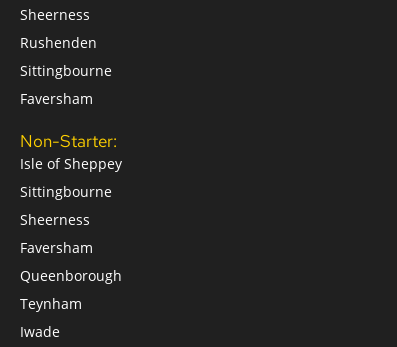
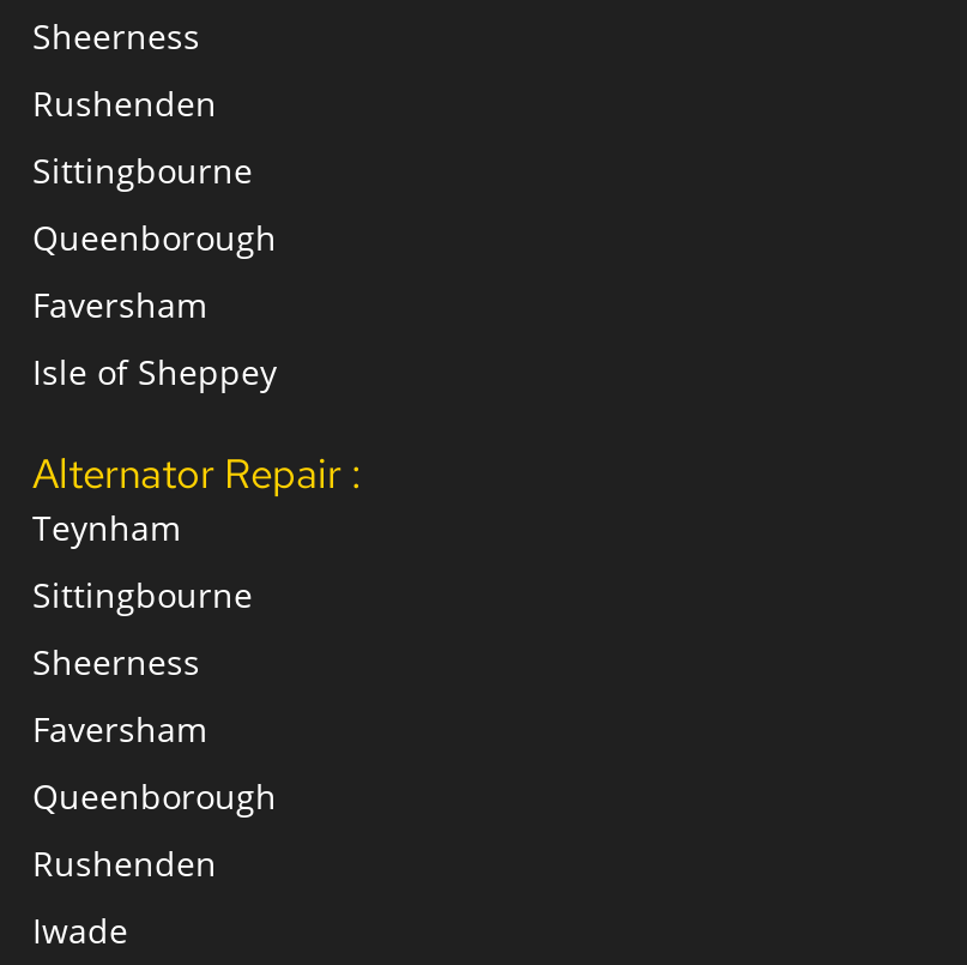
none -> [32,213,277,259] Queenborough
[20,130,117,152] Non-Starter: -> none
none -> [32,446,361,549] Alternator Repair : | Teynham
[20,294,82,313] Teynham -> [32,839,217,885] Rushenden

